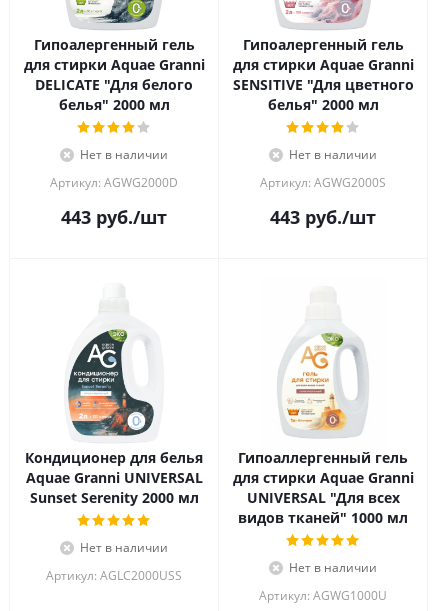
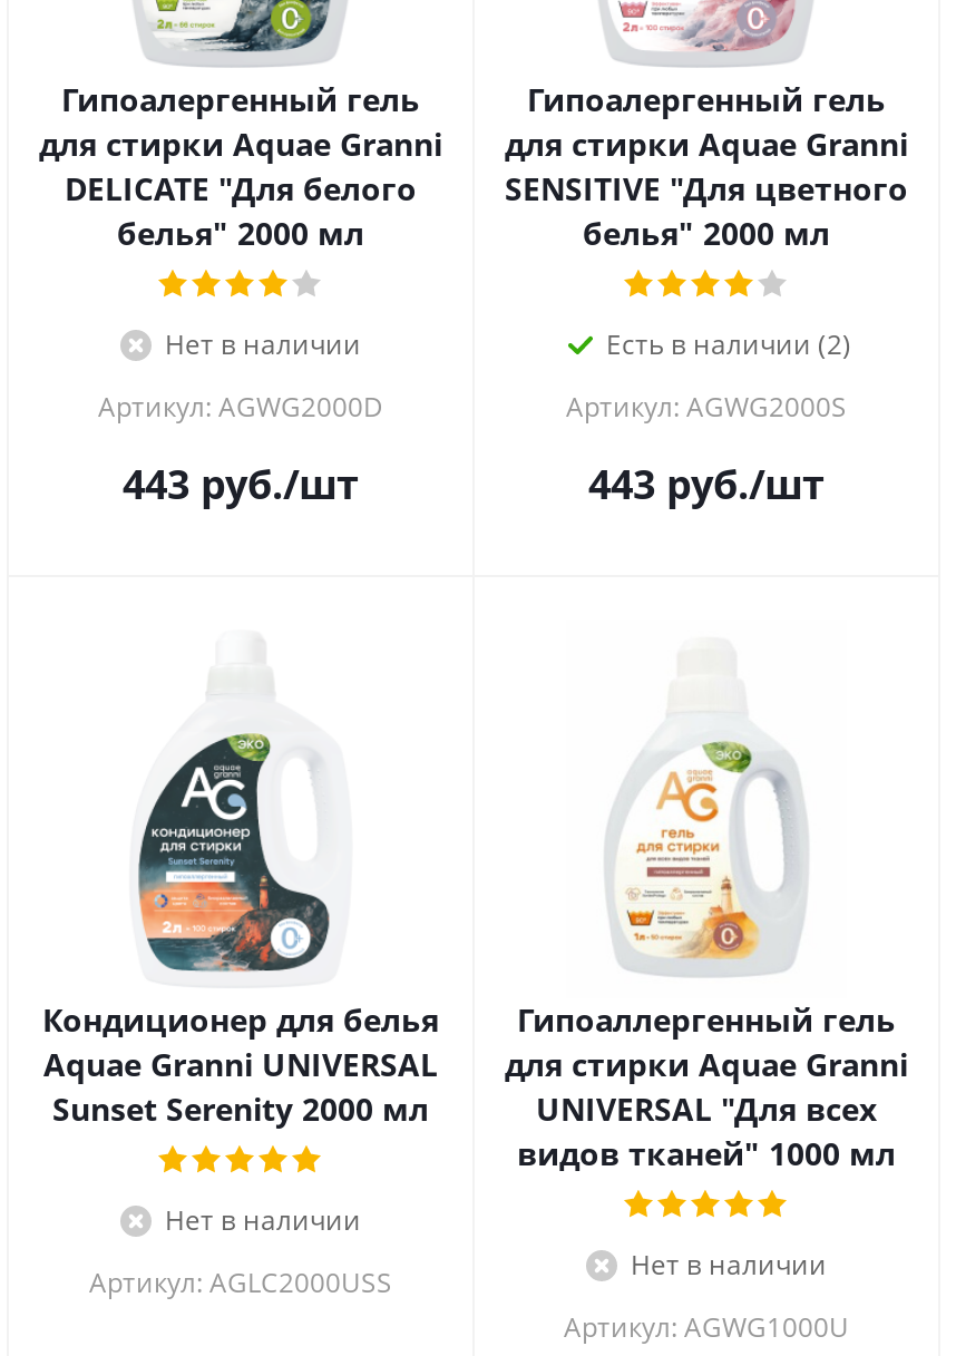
[289,146,377,163] Нет в наличии -> [606,325,851,363] Есть в наличии (2)

